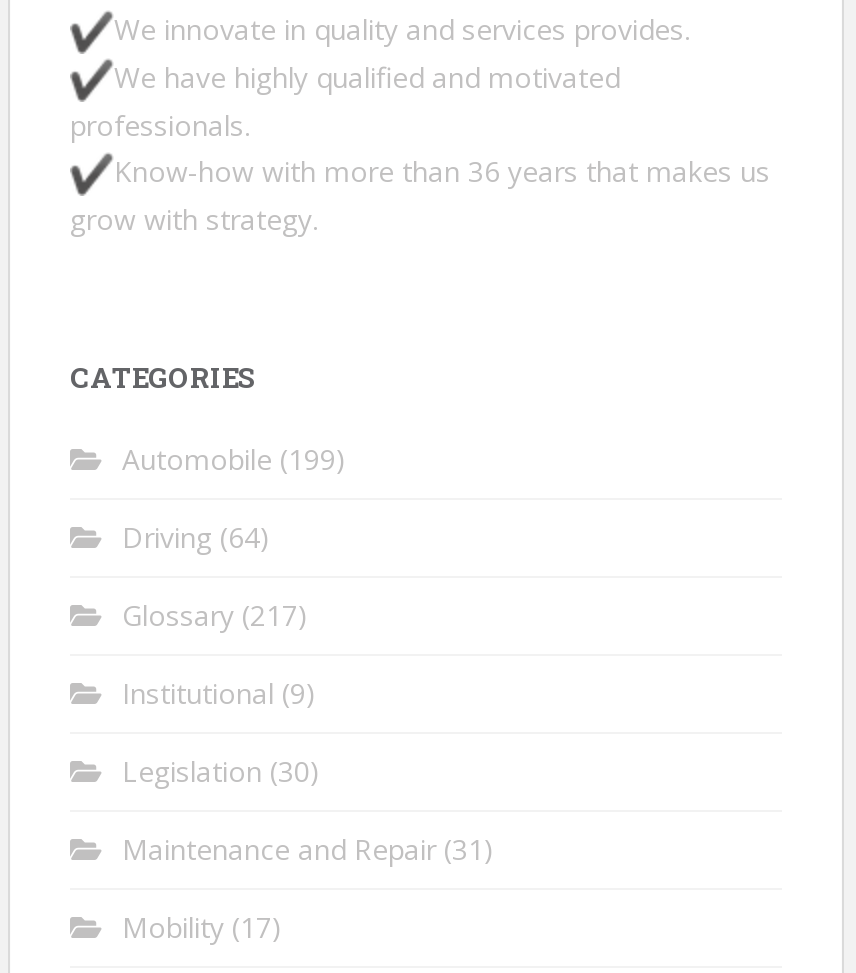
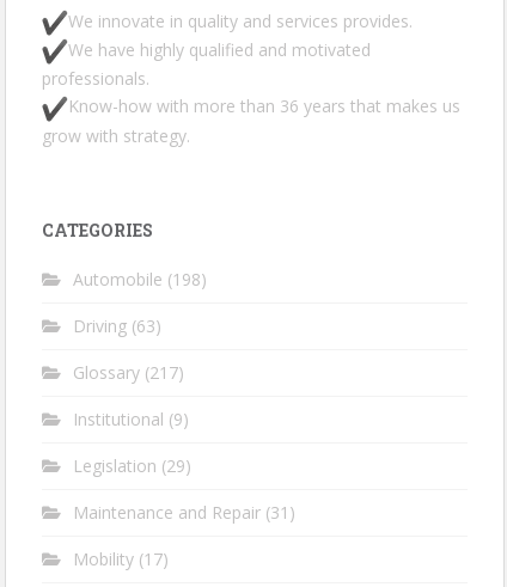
[122,441,346,479] Automobile (199) -> [73,267,207,290] Automobile (198)
[122,519,270,557] Driving (64) -> [73,314,161,337] Driving (63)
[122,753,320,791] Legislation (30) -> [73,454,191,476] Legislation (29)

